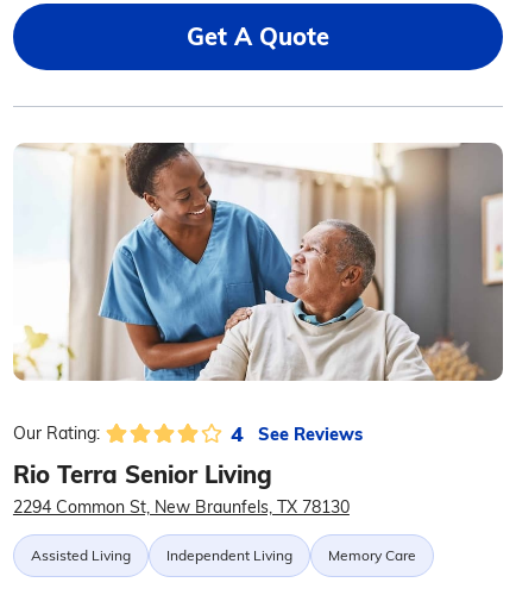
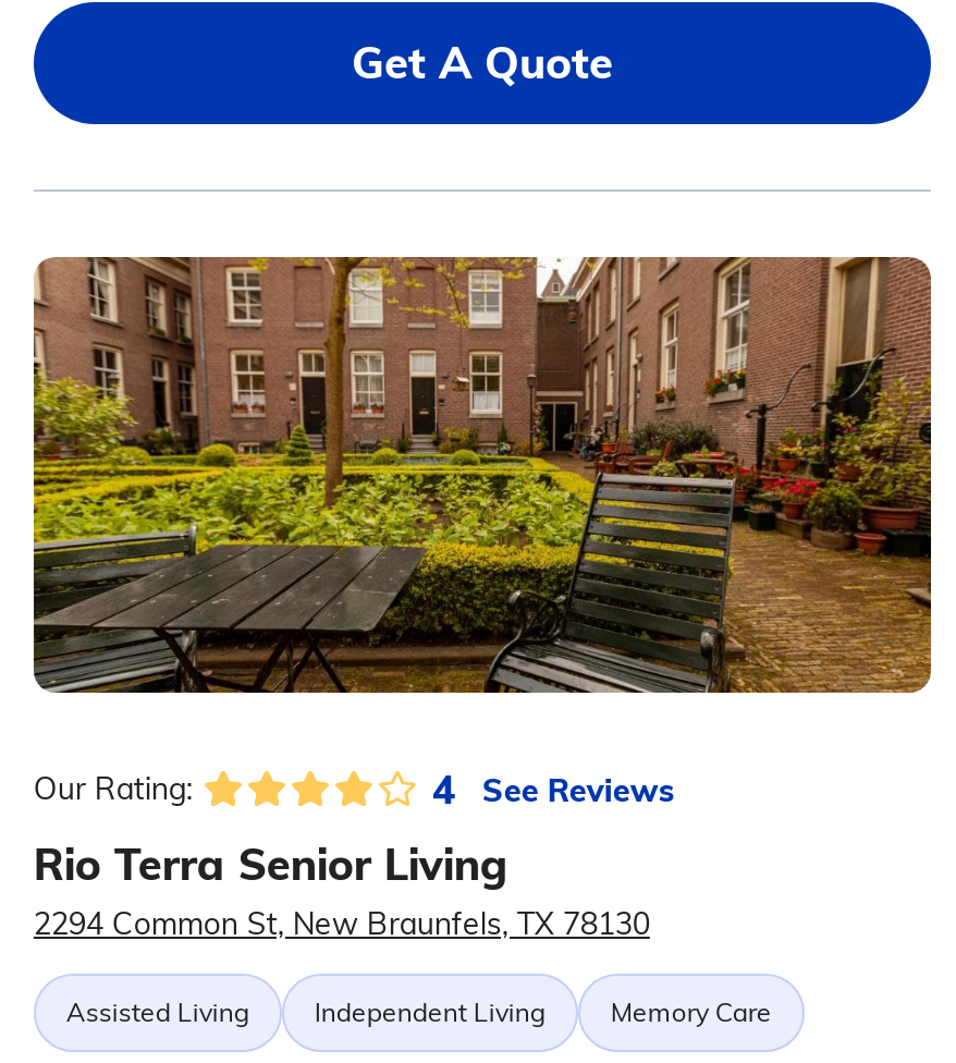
[13,142,503,382] [image] -> [32,255,933,695] [image]

